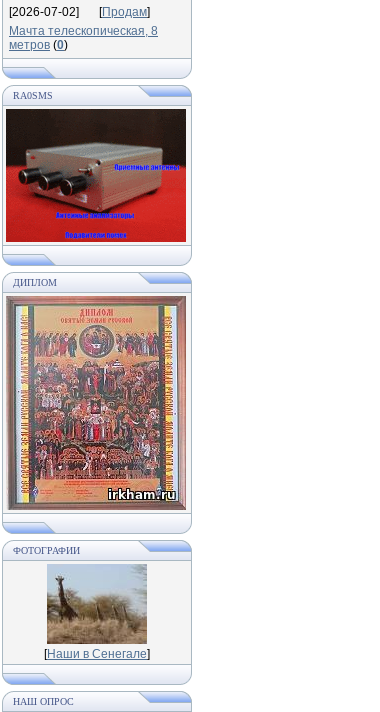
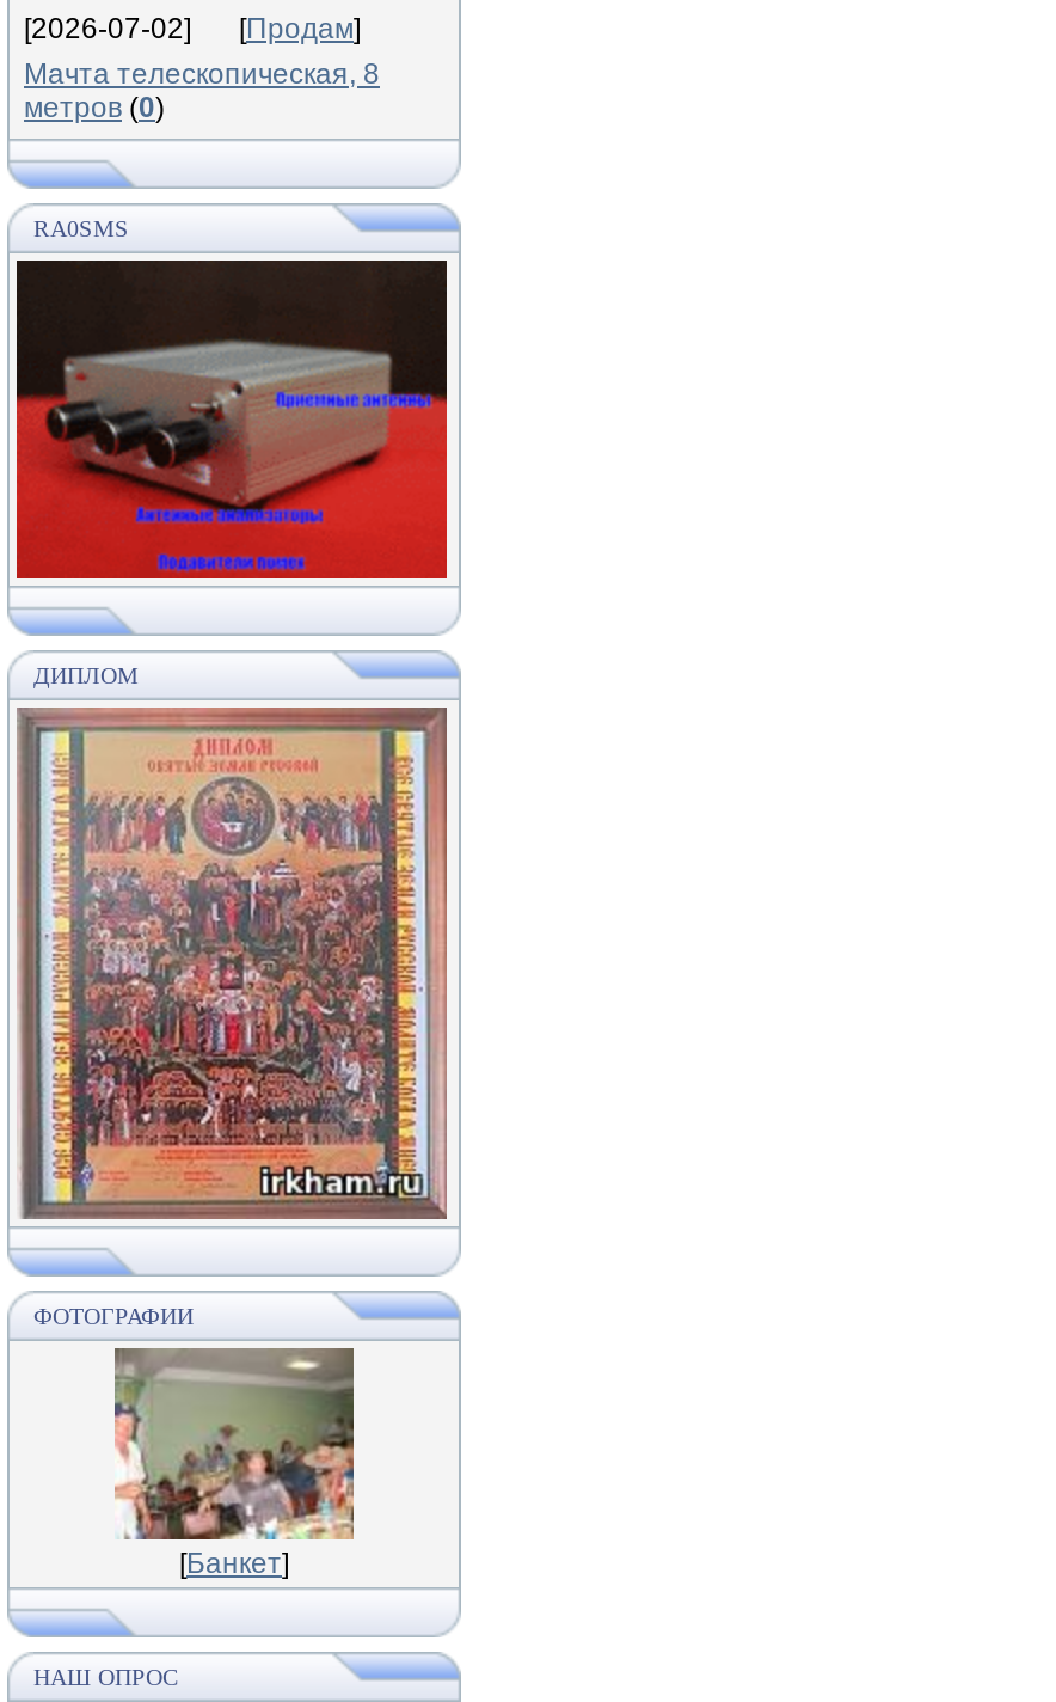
[44,564,150,661] [image] | [Наши в Сенегале] -> [112,1346,354,1580] [image] | [Банкет]

